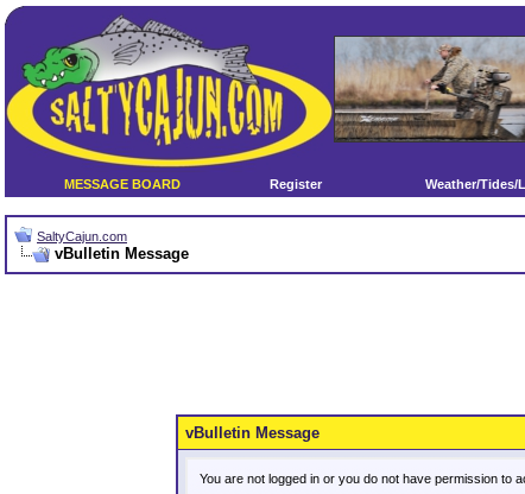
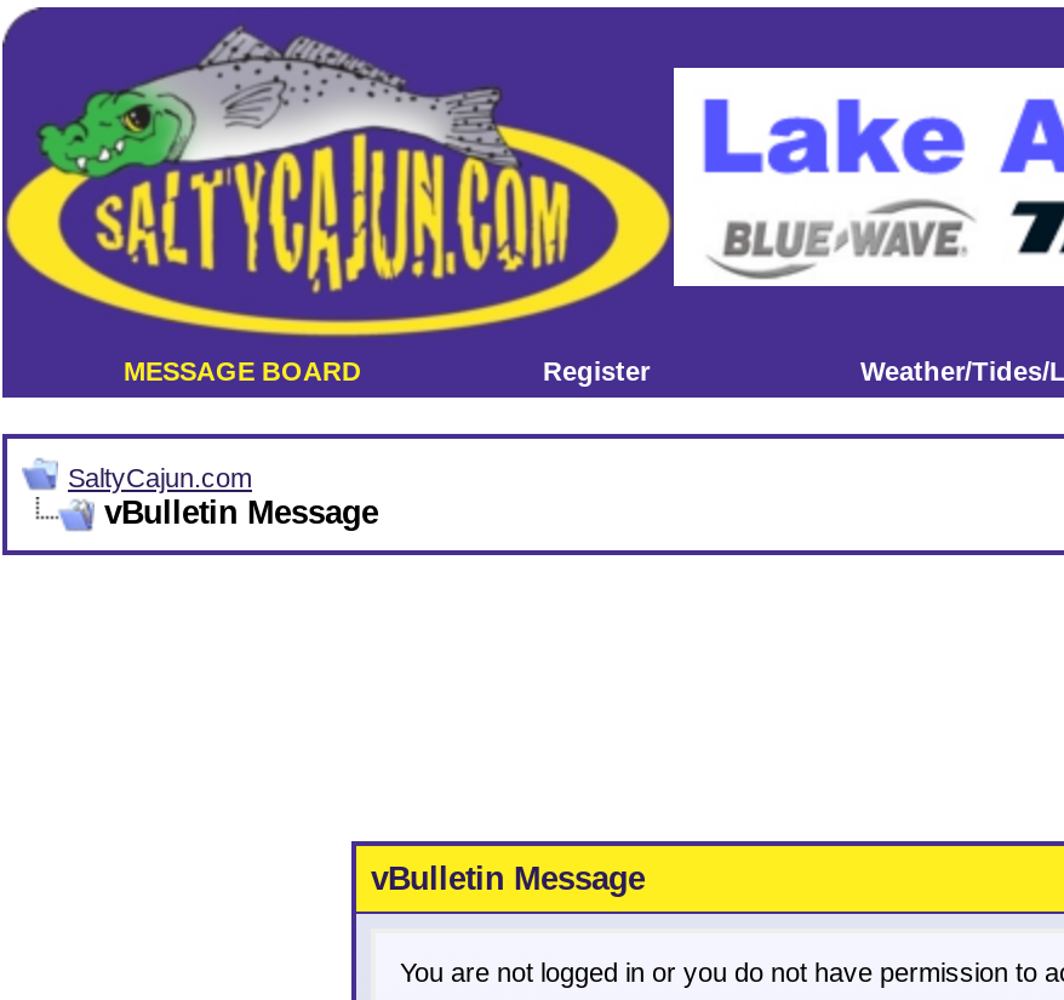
[333,34,521,144] [image] -> [671,65,1057,288] [image]

